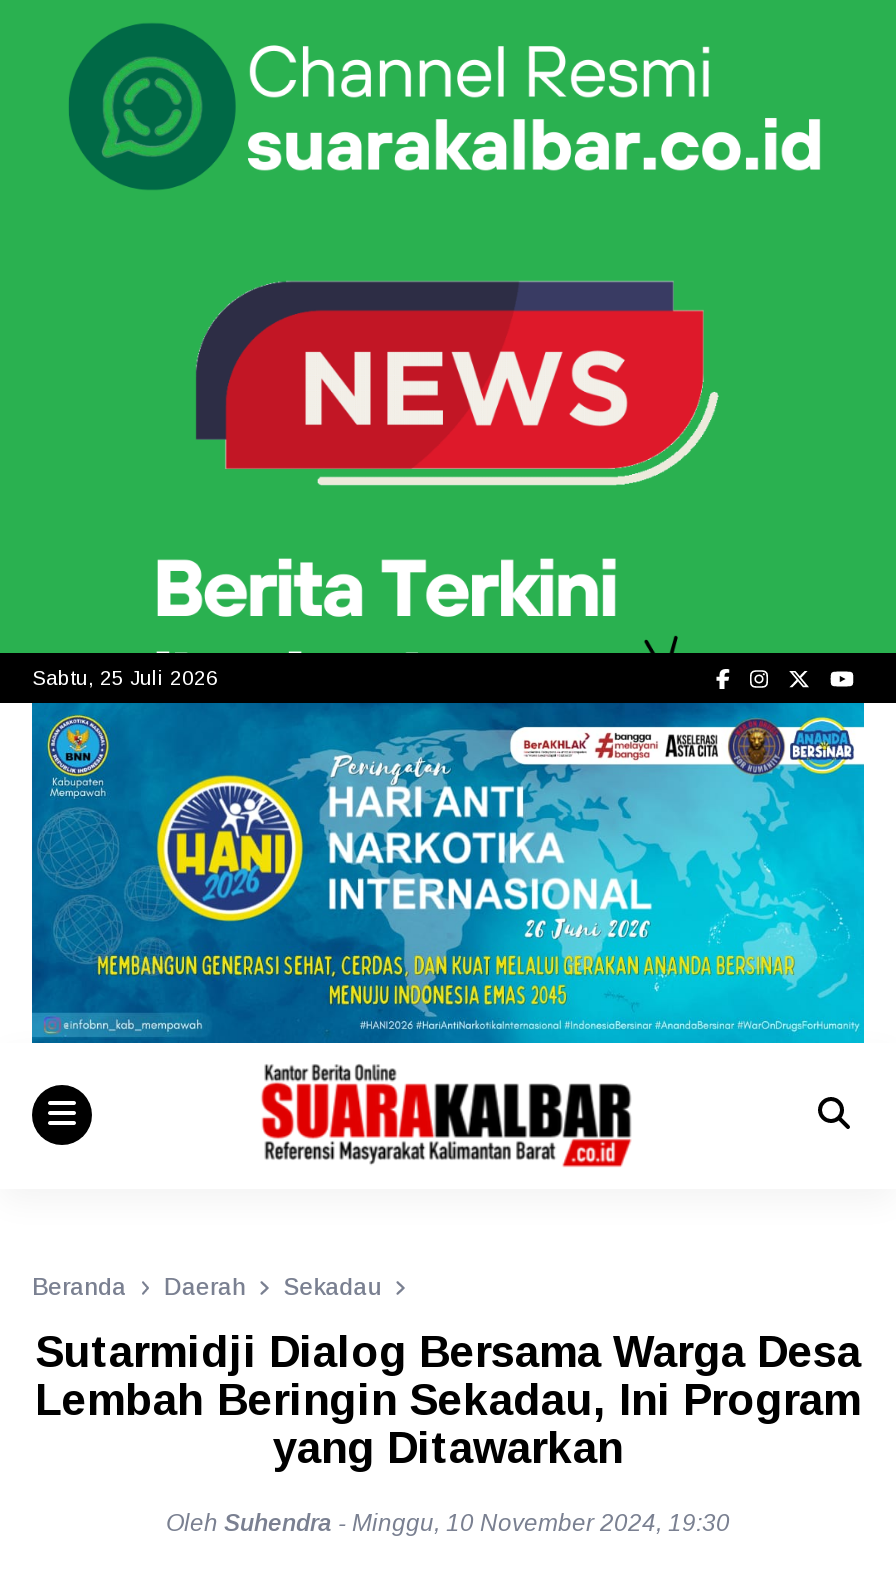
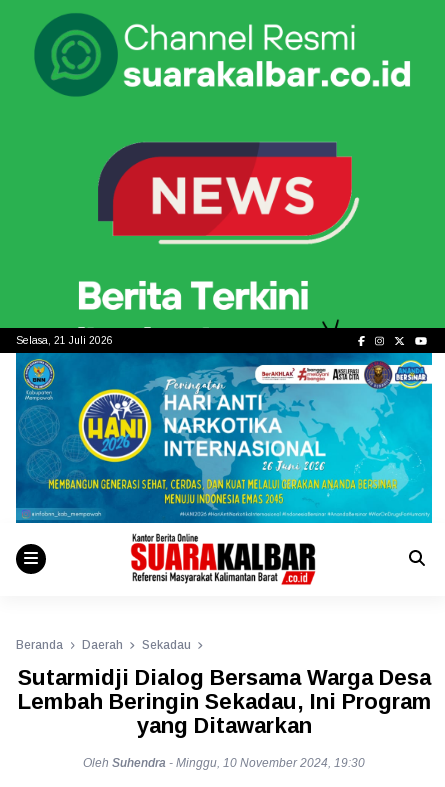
[32,666,218,688] Sabtu, 25 Juli 2026 -> [16,334,113,345] Selasa, 21 Juli 2026

